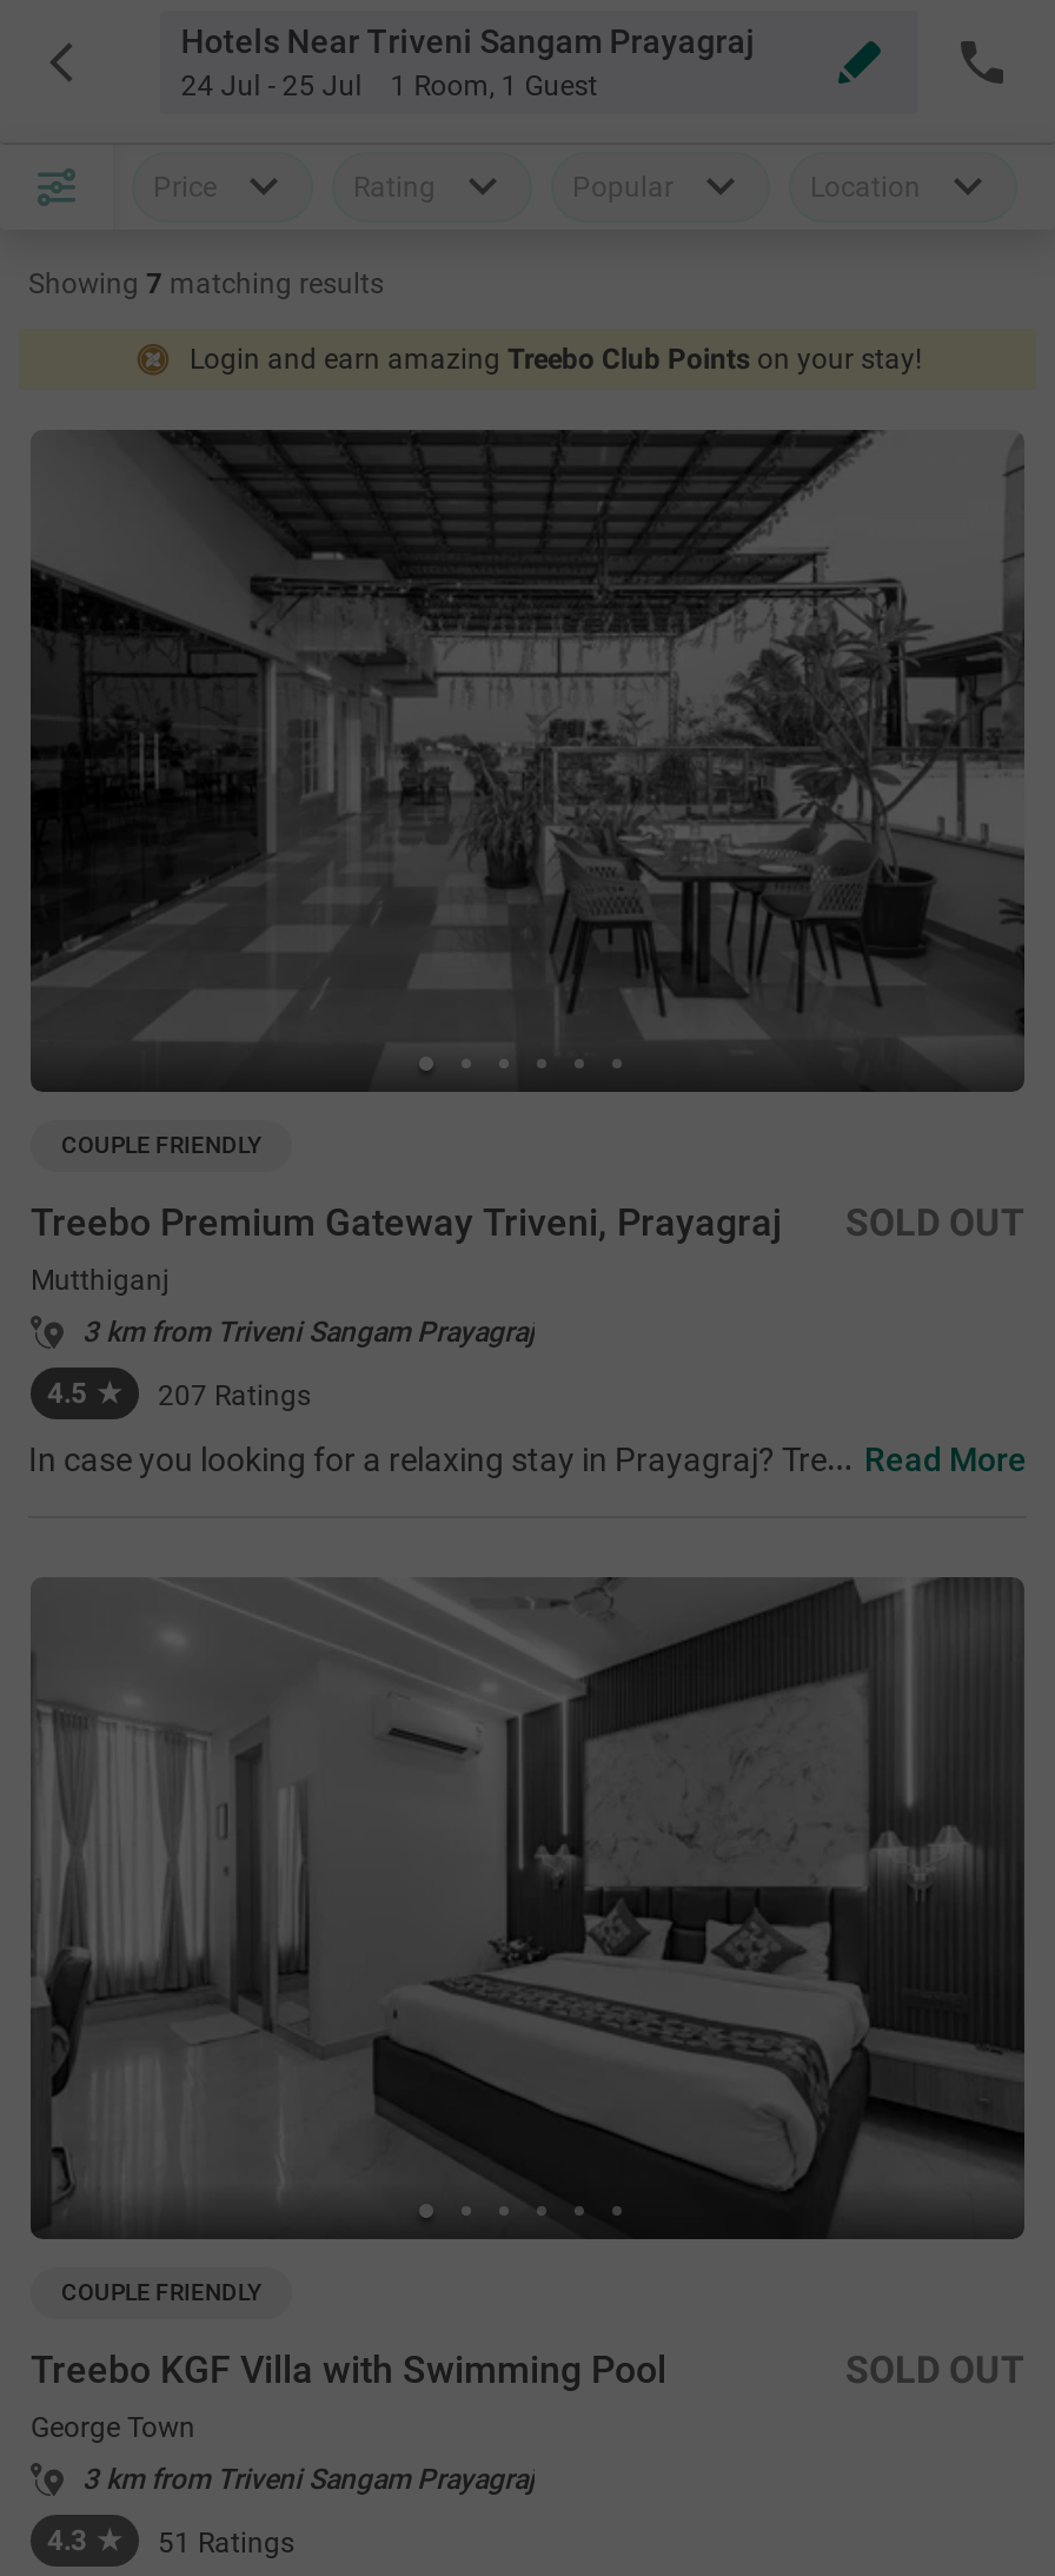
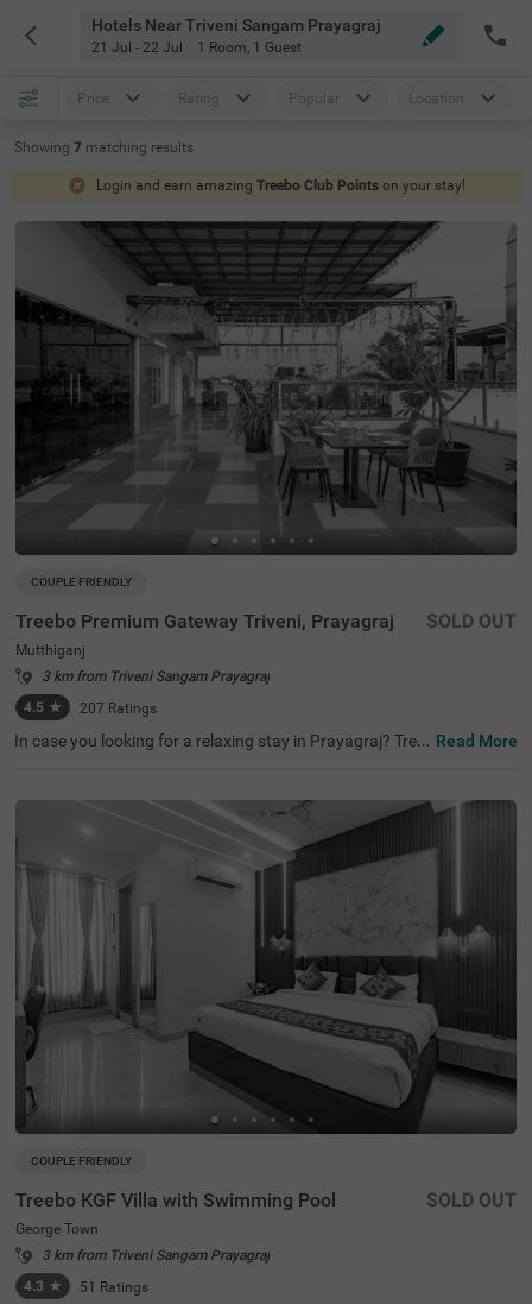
[181,69,598,102] 24 Jul - 25 Jul 1 Room, 1 Guest -> [91,39,301,56] 21 Jul - 22 Jul 1 Room, 1 Guest

